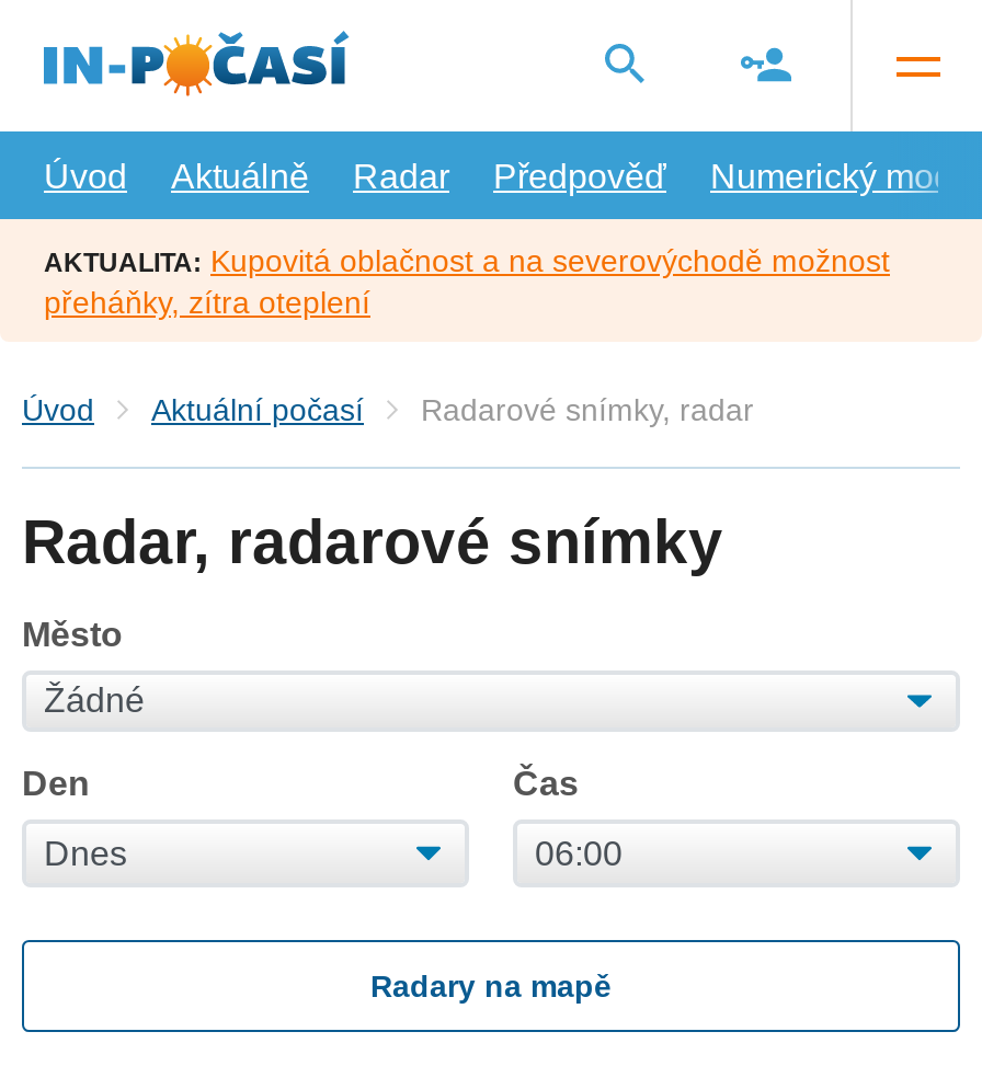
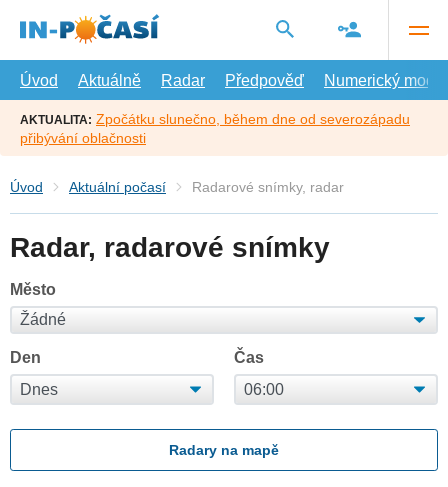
[44,242,890,319] AKTUALITA: Kupovitá oblačnost a na severovýchodě možnost | přeháňky, zítra oteplení -> [20,111,410,146] AKTUALITA: Zpočátku slunečno, během dne od severozápadu | přibývání oblačnosti

